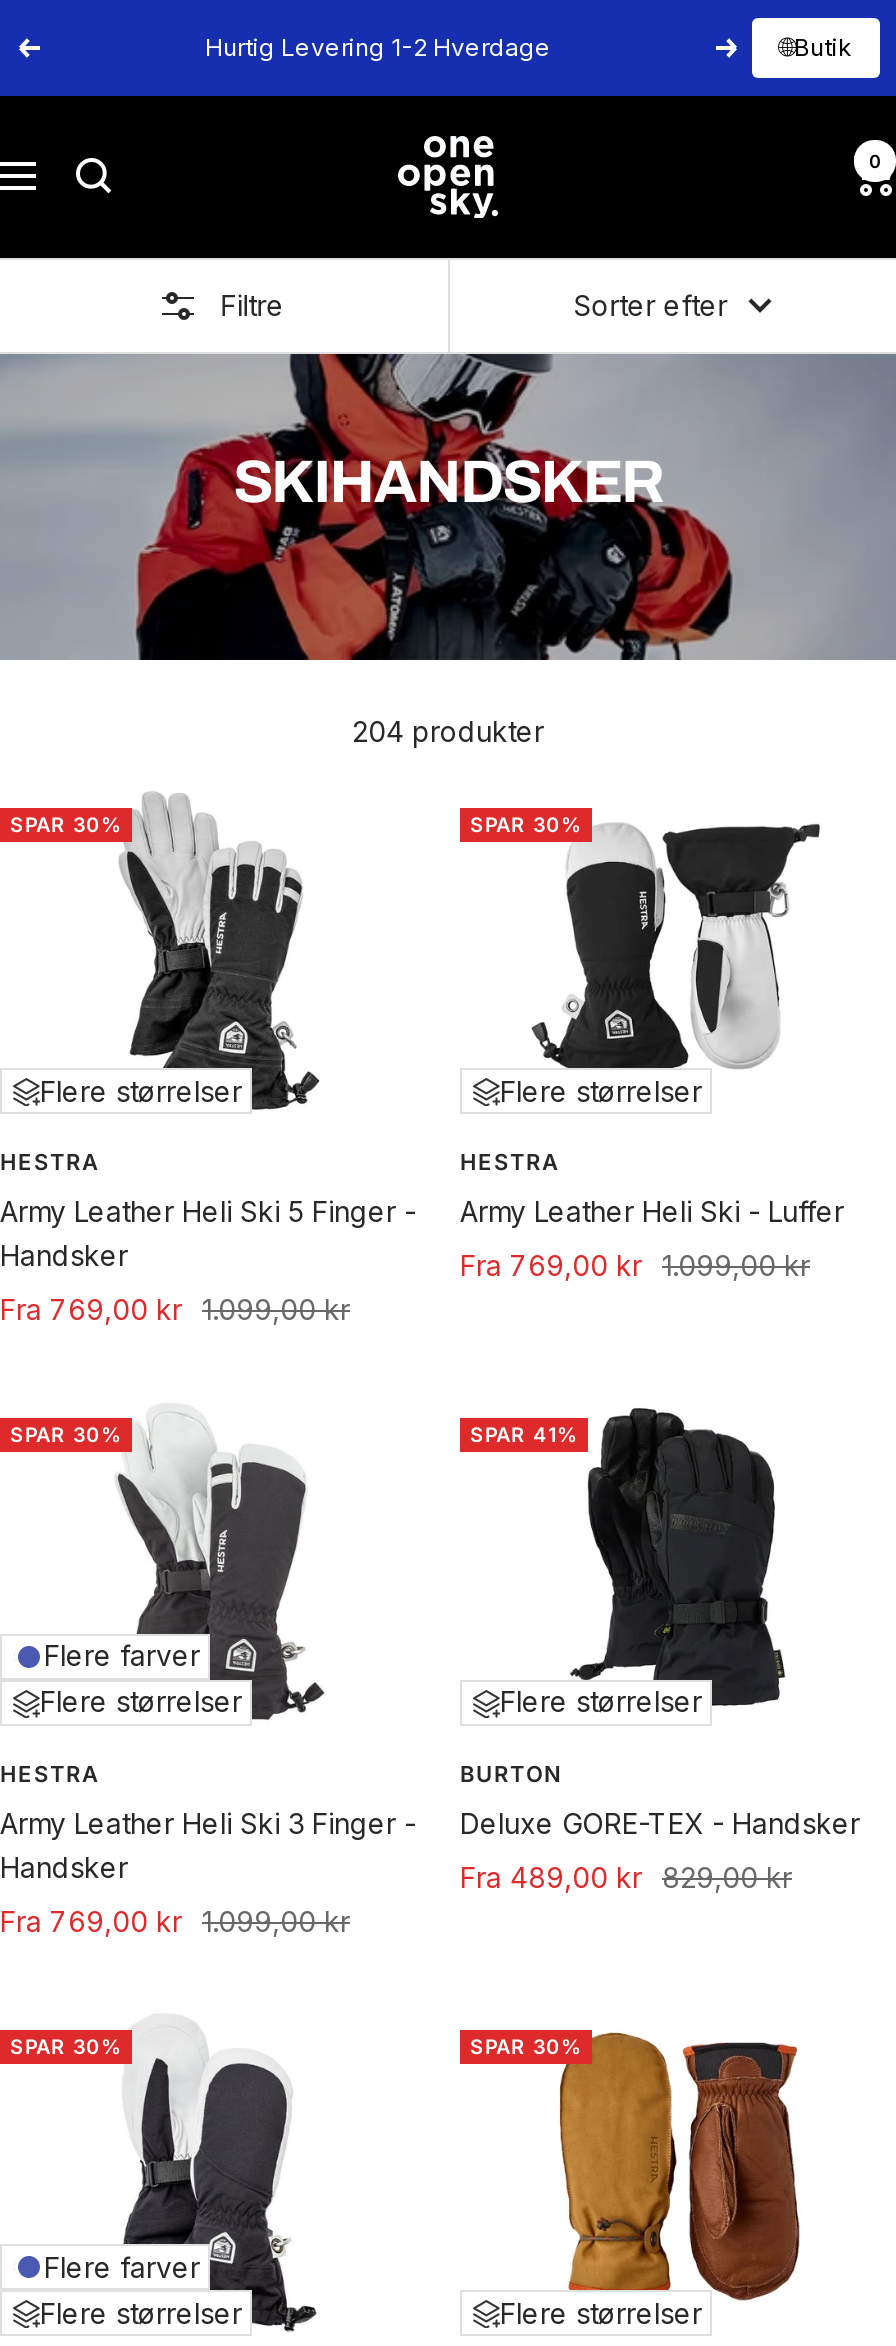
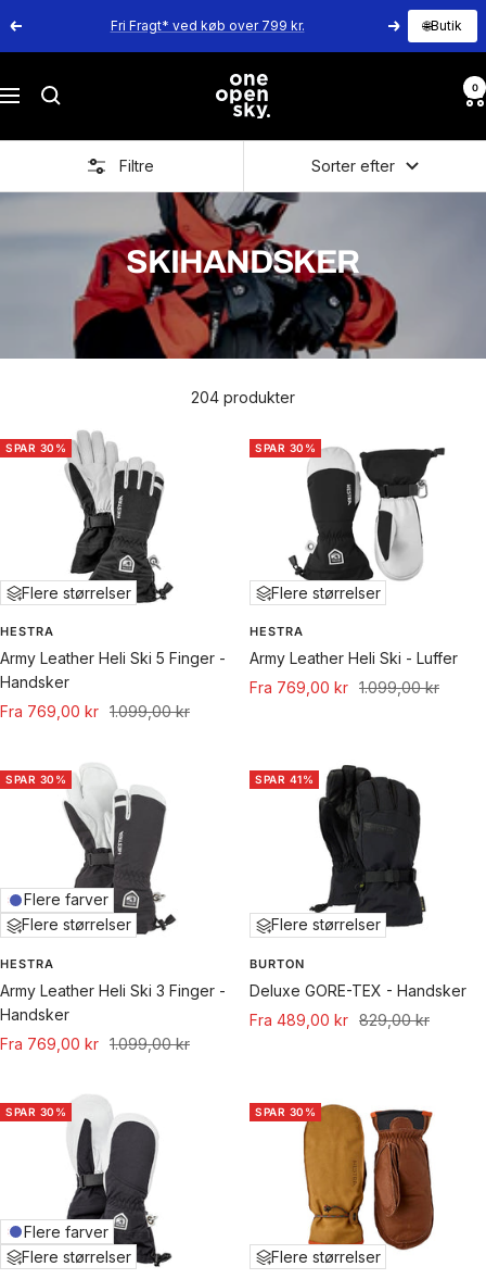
[205,32,551,62] Hurtig Levering 1-2 Hverdage -> [110,17,304,34] Fri Fragt* ved køb over 799 kr.

